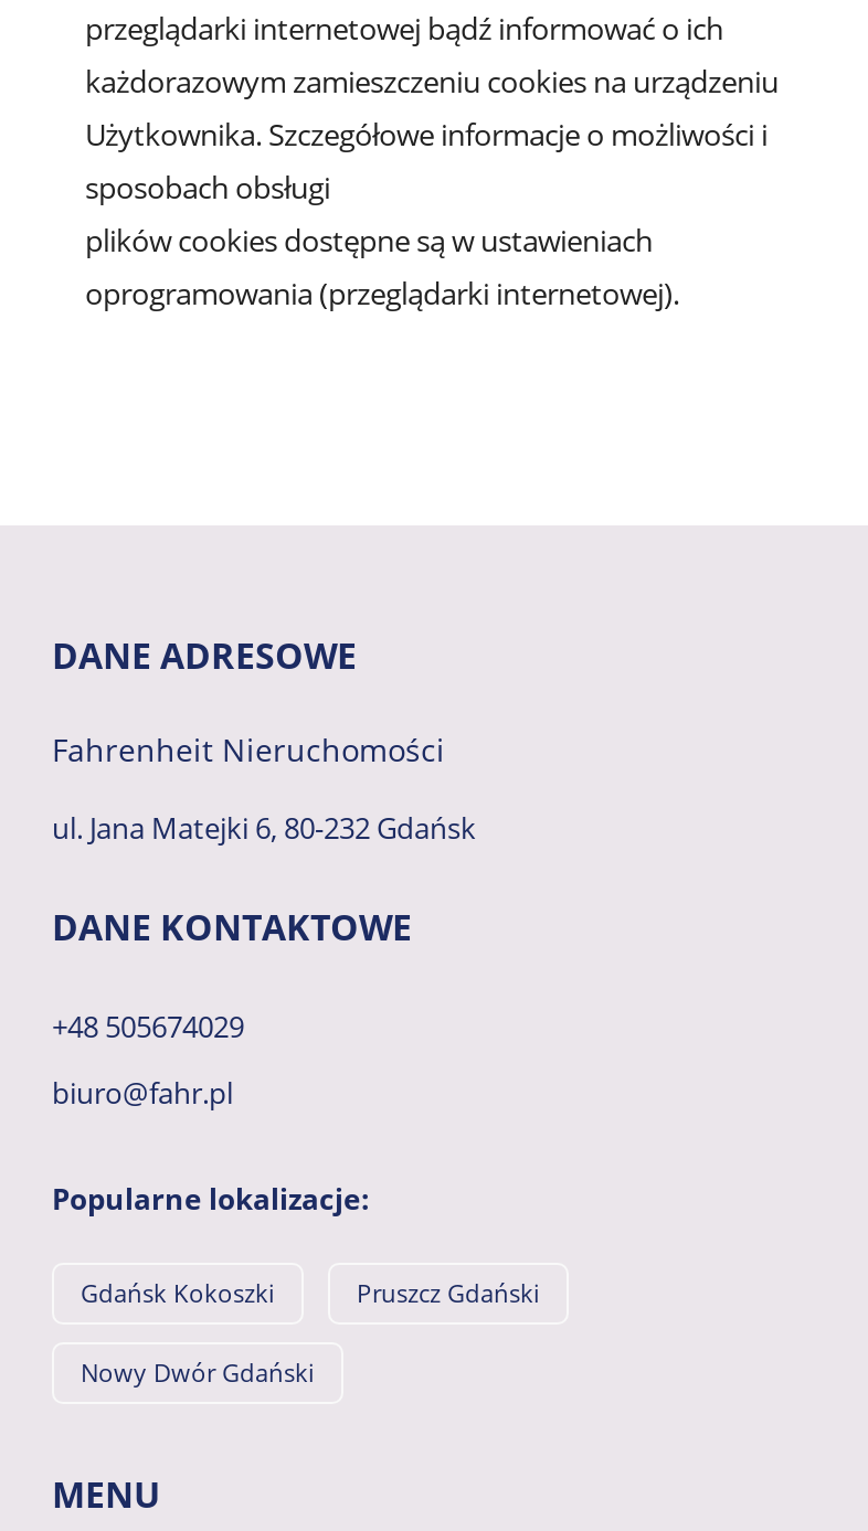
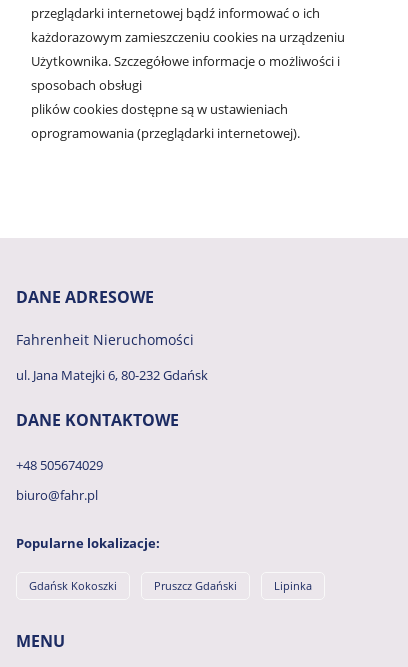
[81,1355,315,1389] Nowy Dwór Gdański -> [274,578,312,593] Lipinka

